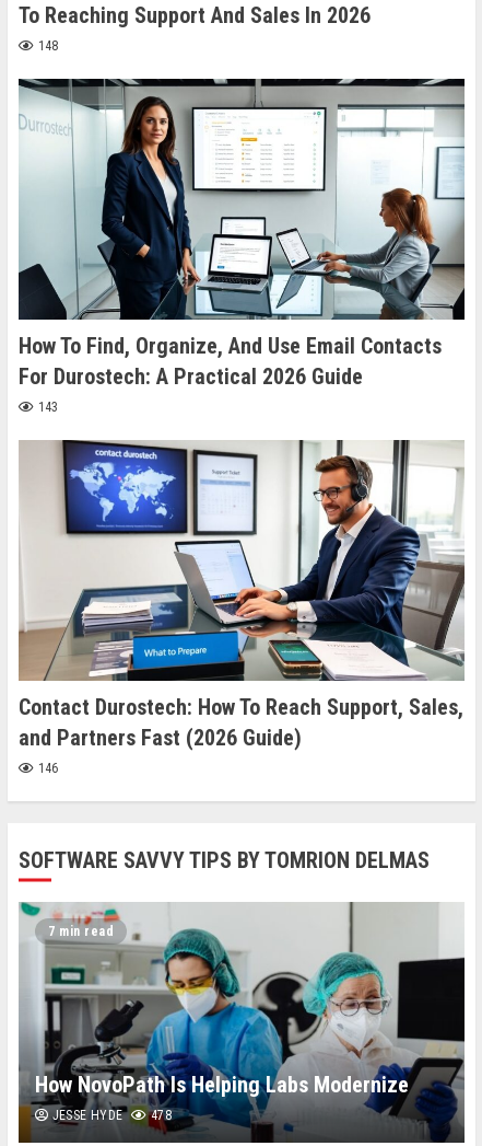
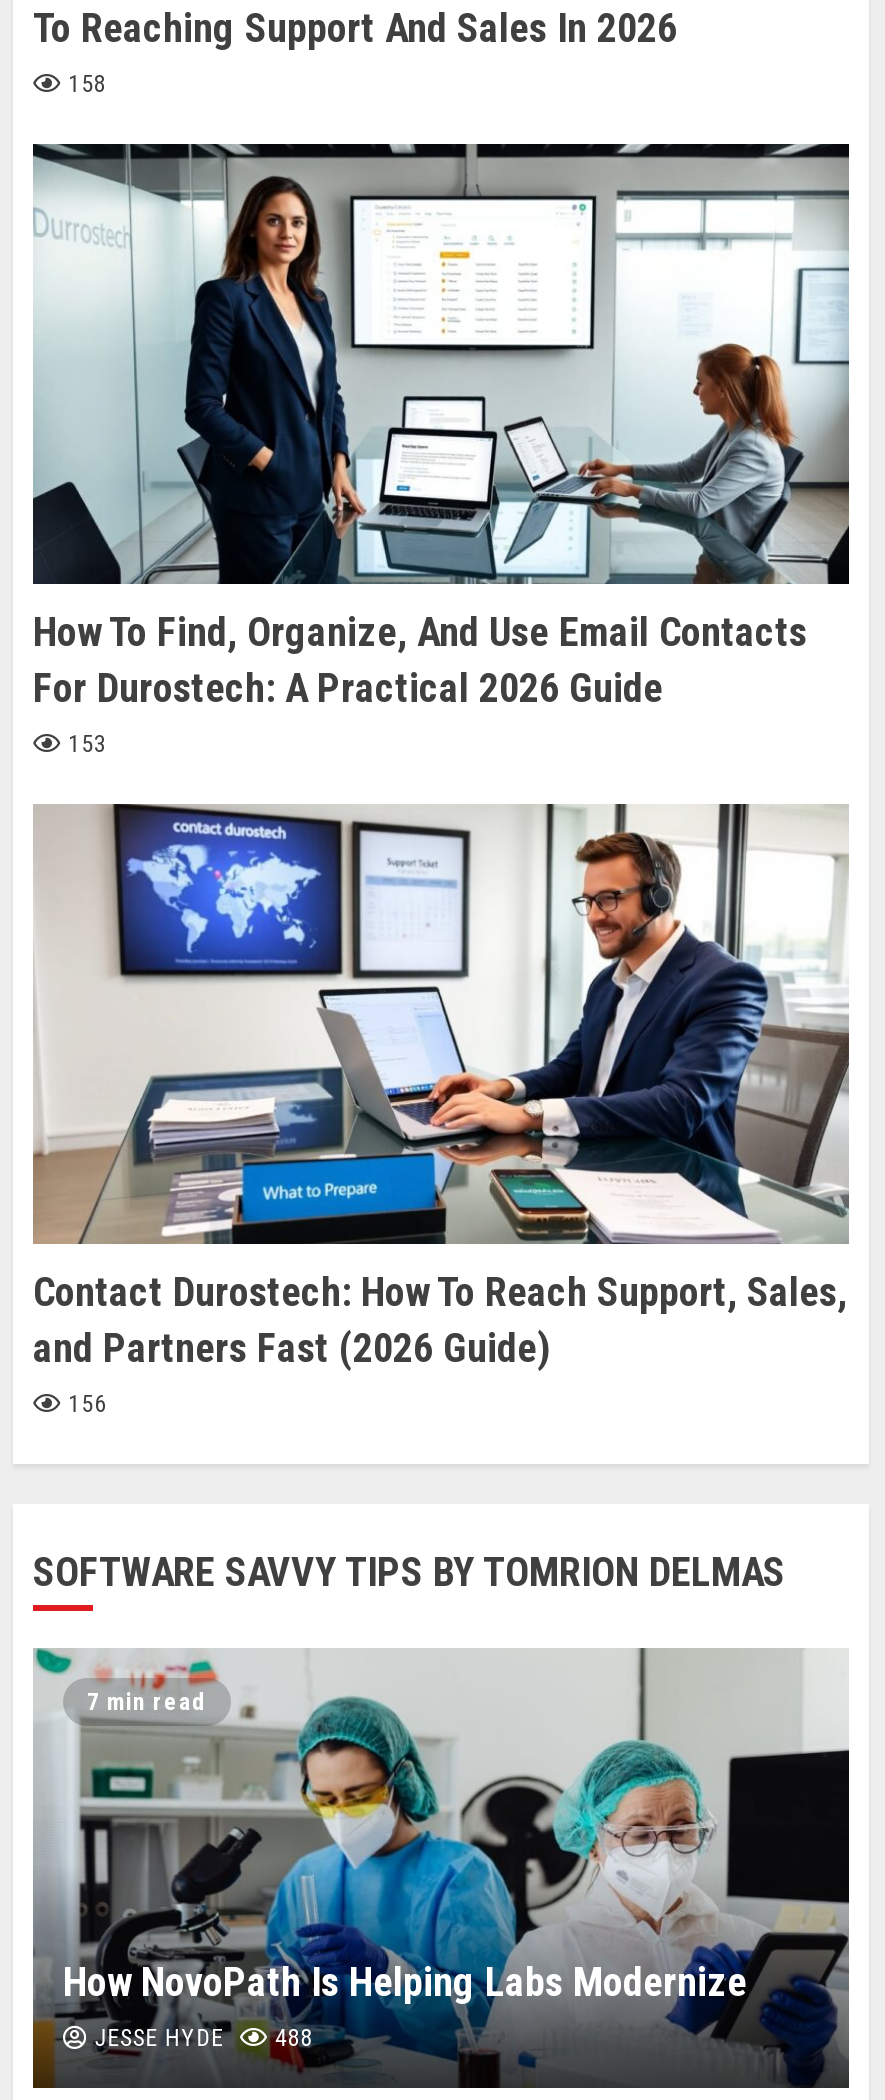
[38,38,59,54] 148 -> [69,70,107,98] 158
[38,400,59,415] 143 -> [69,730,107,758] 153
[38,761,59,776] 146 -> [69,1390,107,1418] 156
[49,1108,172,1123] JESSE HYDE 478 -> [88,2024,313,2052] JESSE HYDE 488

